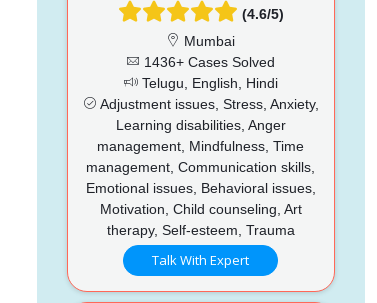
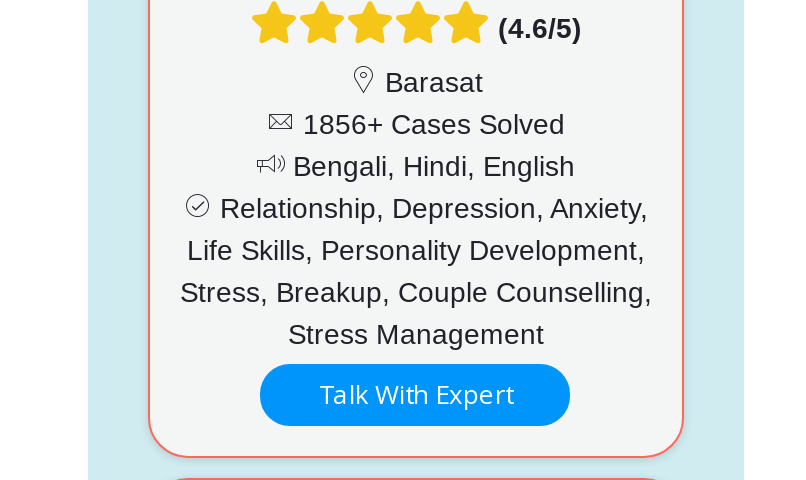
[86,33,319,238] Mumbai | 1436+ Cases Solved | Telugu, English, Hindi | Adjustment issues, Stress, Anxiety, | Learning disabilities, Anger | management, Mindfulness, Time | management, Communication skills, | Emotional issues, Behavioral issues, | Motivation, Child counseling, Art | therapy, Self-esteem, Trauma -> [180,66,652,350] Barasat | 1856+ Cases Solved | Bengali, Hindi, English | Relationship, Depression, Anxiety, | Life Skills, Personality Development, | Stress, Breakup, Couple Counselling, | Stress Management

